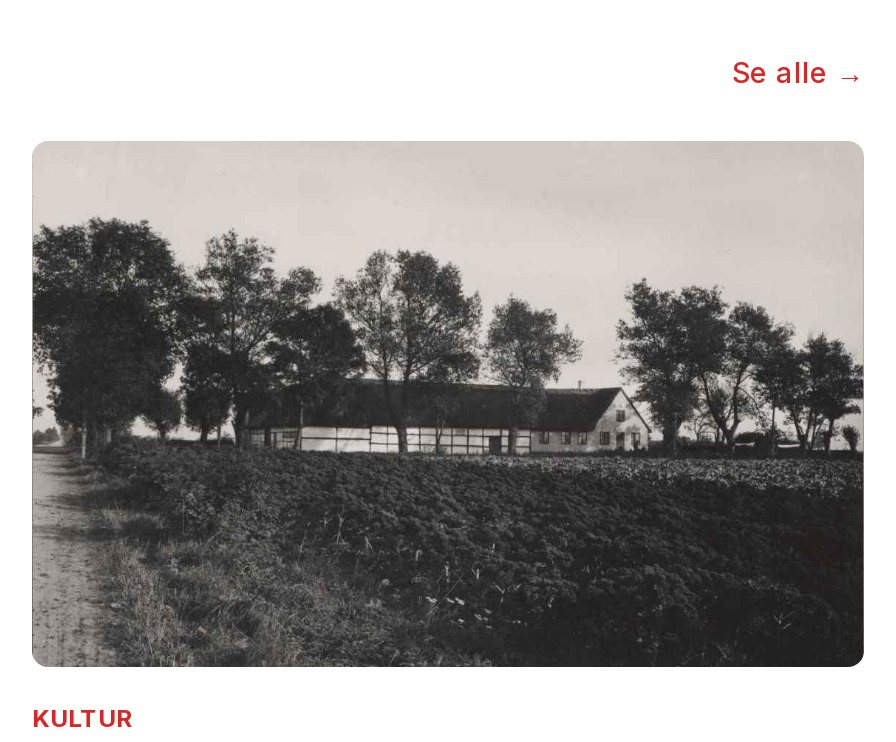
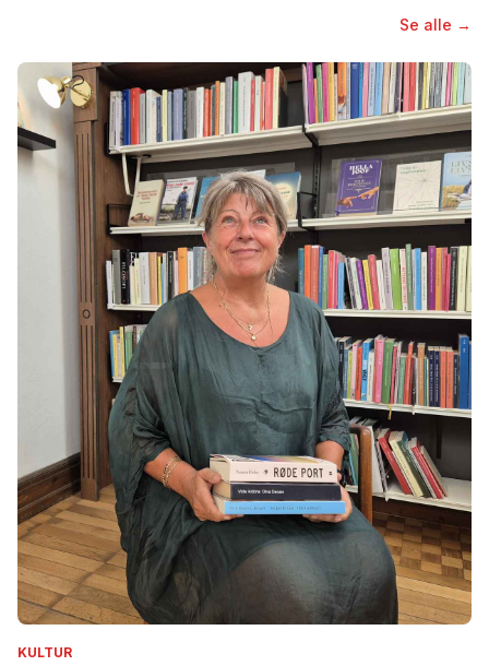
[32,140,866,668] [image] -> [17,61,473,626] [image]

